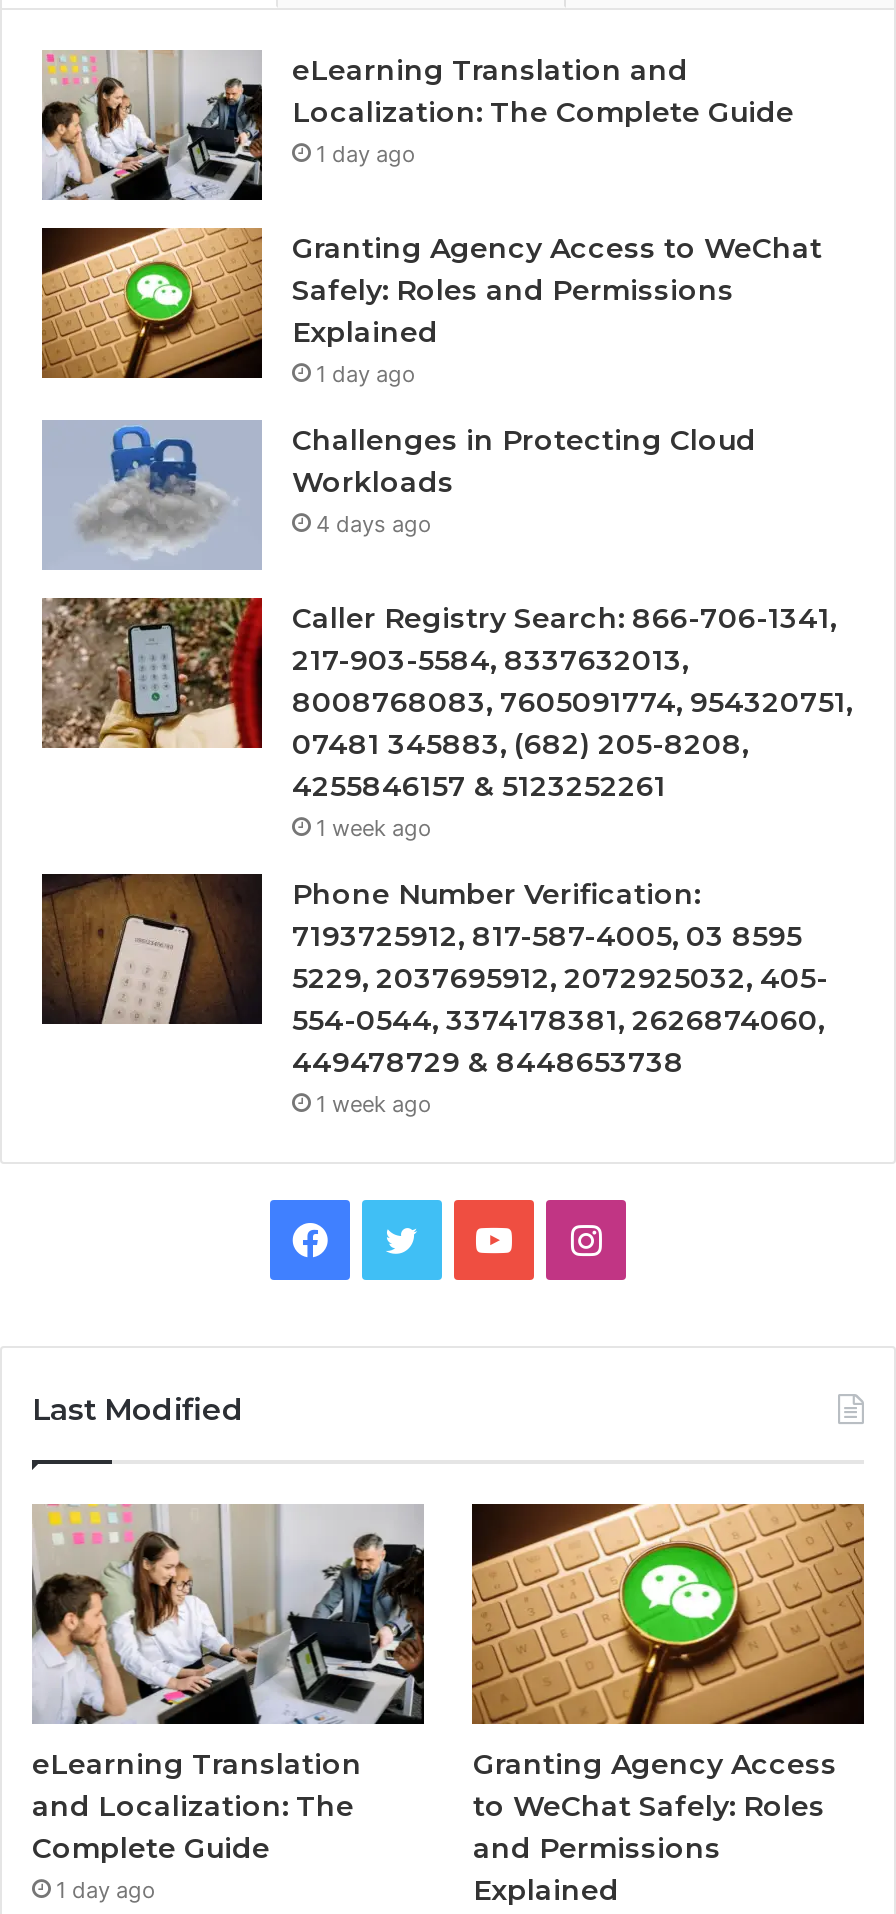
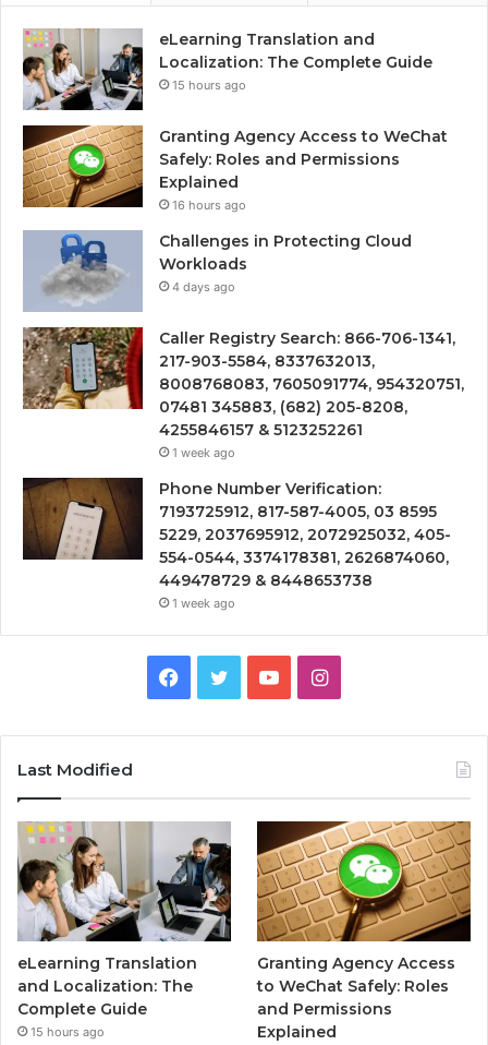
[316,139,416,167] 1 day ago -> [172,77,246,92] 15 hours ago
[316,359,416,387] 1 day ago -> [172,197,246,212] 16 hours ago
[56,1876,156,1904] 1 day ago -> [30,1024,105,1039] 15 hours ago

